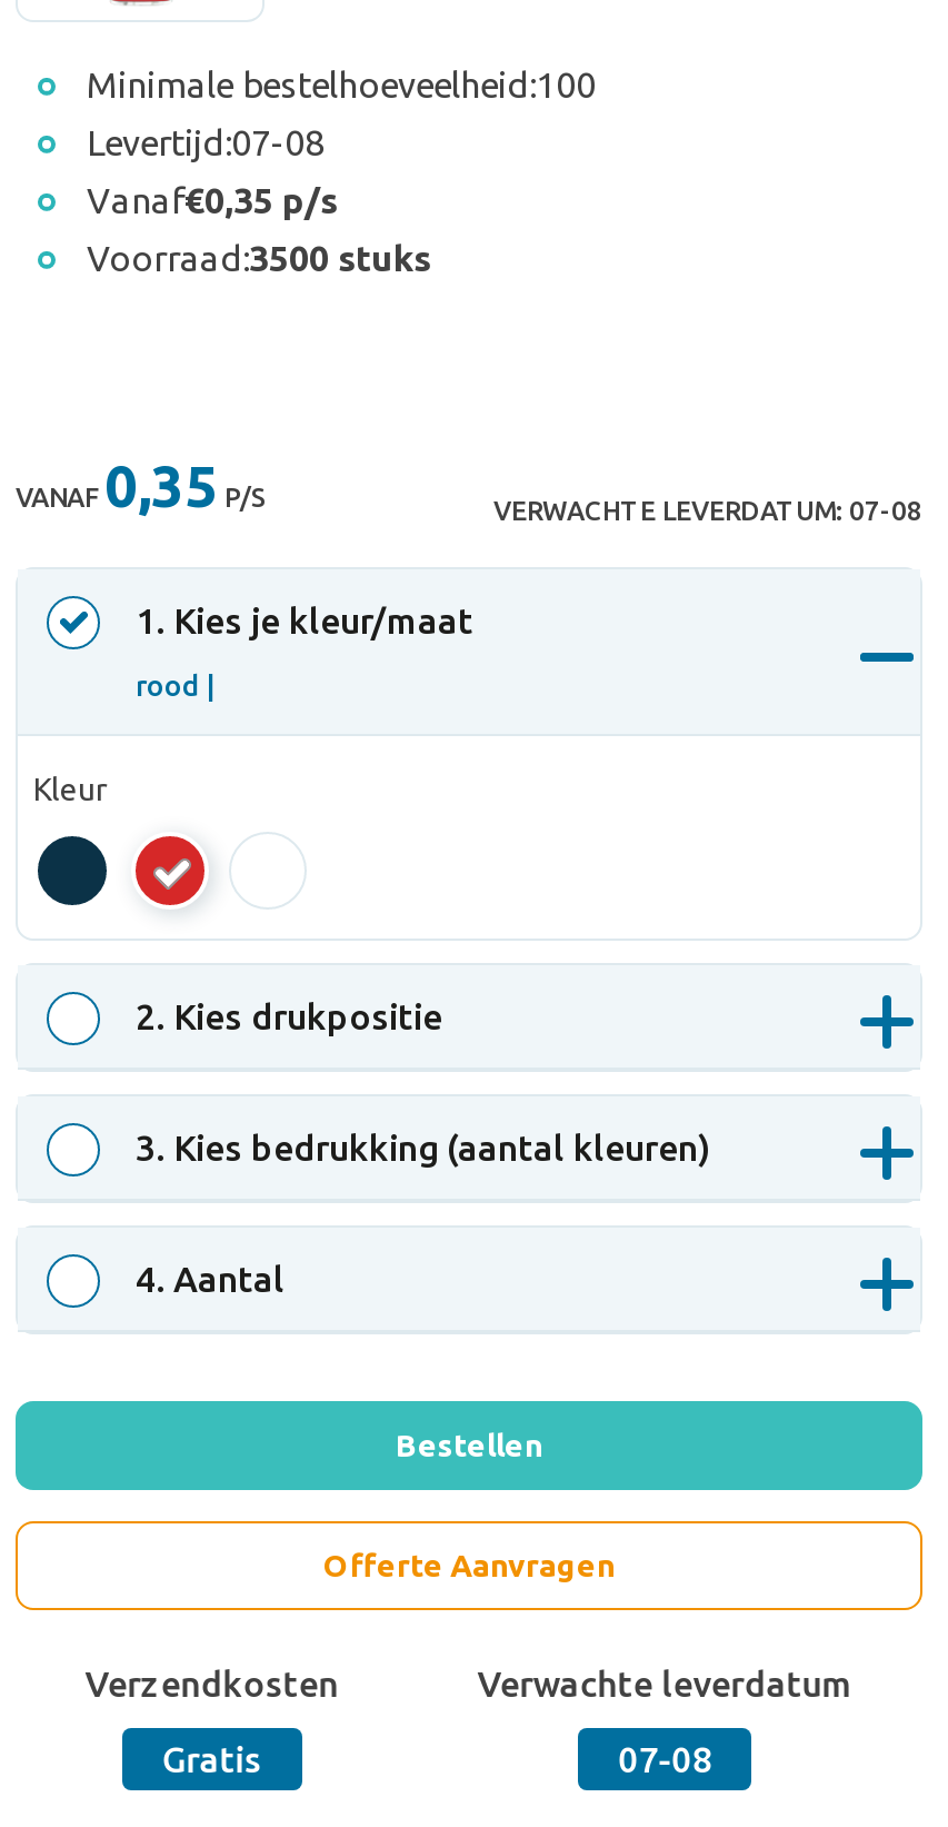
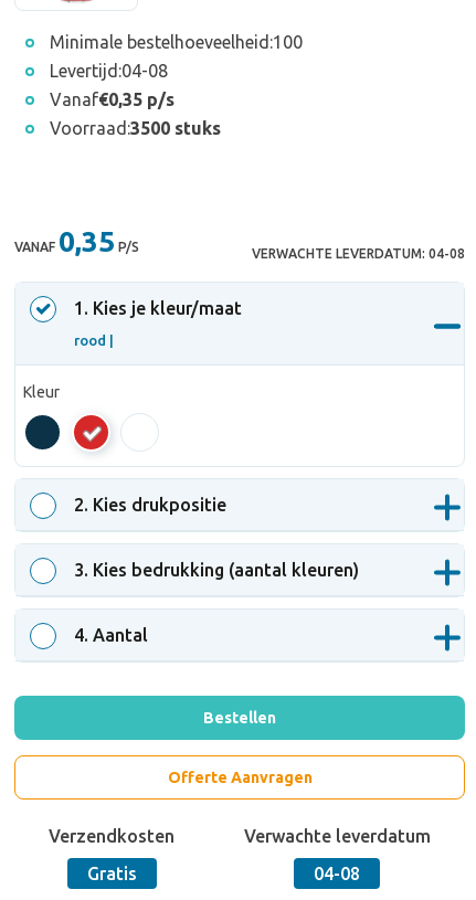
[87,123,325,163] Levertijd:07-08 -> [50,61,168,81] Levertijd:04-08
[493,497,922,526] VERWACHTE LEVERDATUM: 07-08 -> [252,247,465,261] VERWACHTE LEVERDATUM: 04-08
[618,1740,712,1780] 07-08 -> [314,864,360,884] 04-08

